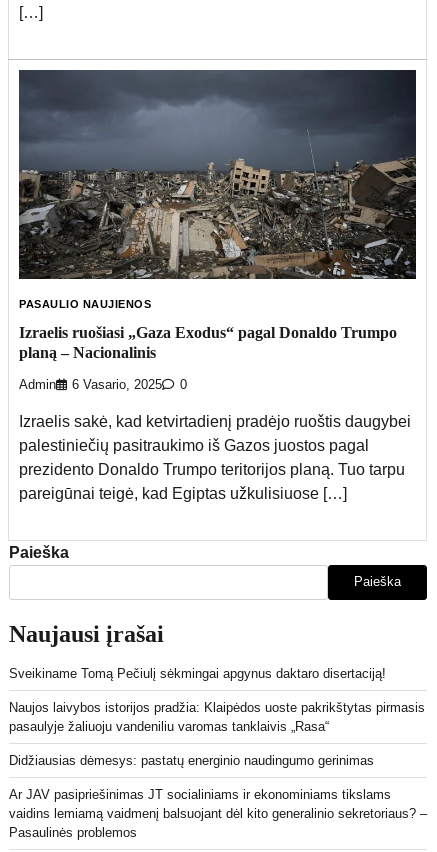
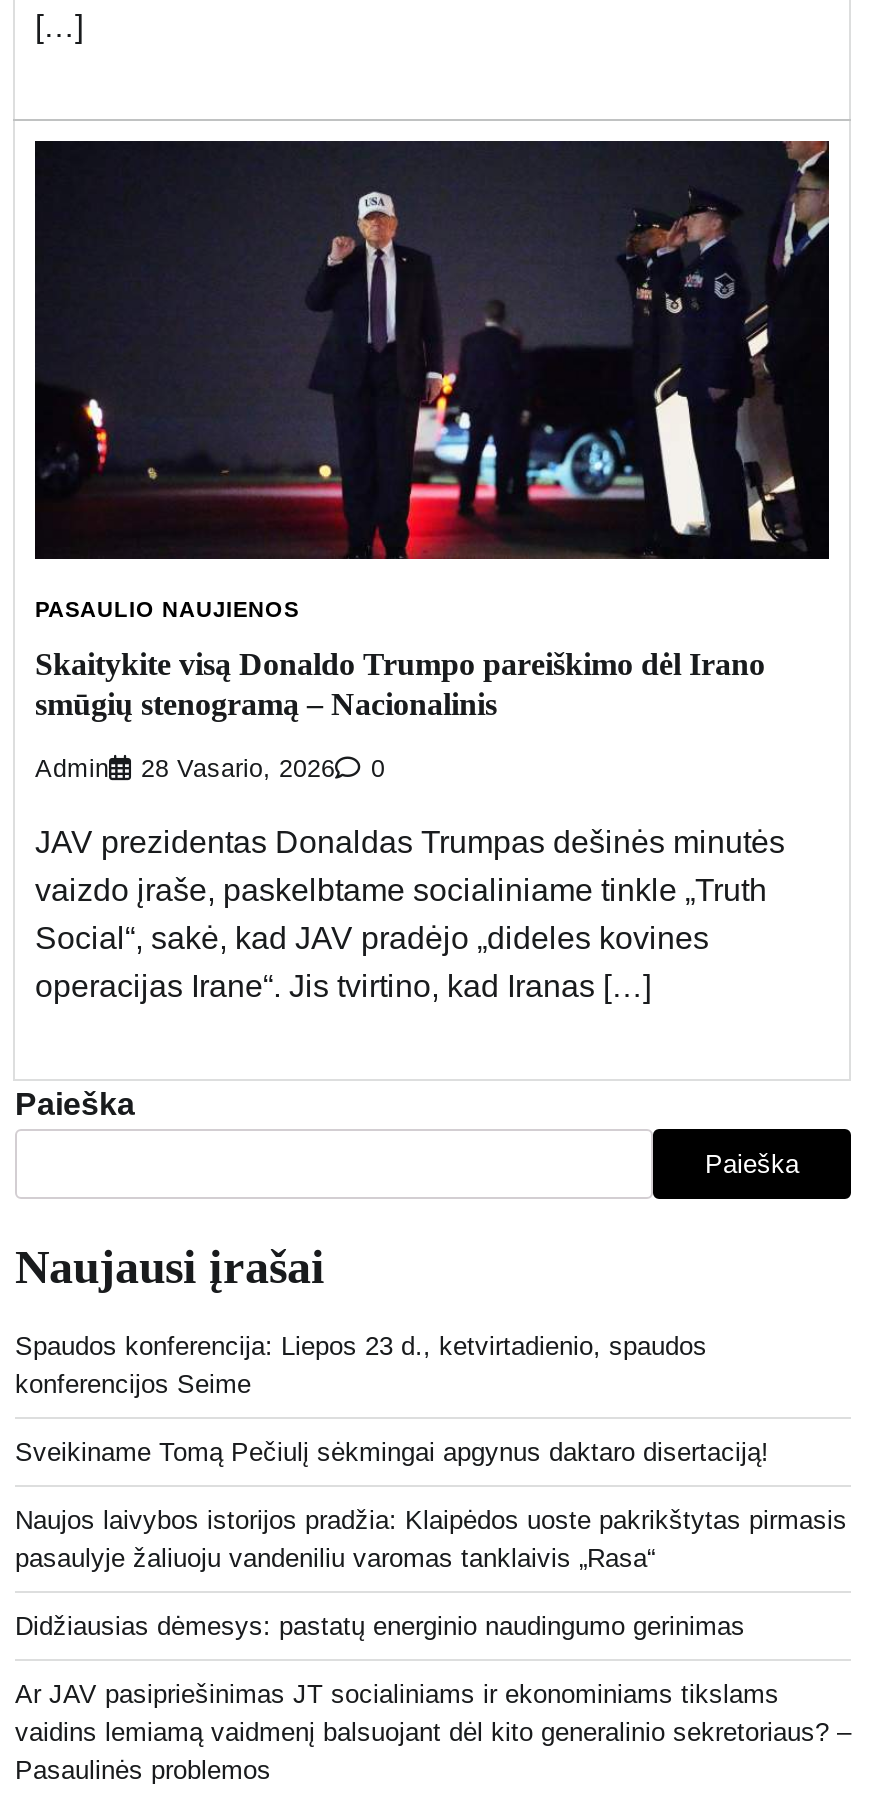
[18,69,417,280] [image] -> [35,140,829,560] [image]
[19,323,397,360] Izraelis ruošiasi „Gaza Exodus“ pagal Donaldo Trumpo | planą – Nacionalinis -> [35,647,765,721] Skaitykite visą Donaldo Trumpo pareiškimo dėl Irano | smūgių stenogramą – Nacionalinis
[19,378,187,392] Admin 6 Vasario, 2025 0 -> [35,756,385,784] Admin 28 Vasario, 2026 0
[19,413,411,502] Izraelis sakė, kad ketvirtadienį pradėjo ruoštis daugybei | palestiniečių pasitraukimo iš Gazos juostos pagal | prezidento Donaldo Trumpo teritorijos planą. Tuo tarpu | pareigūnai teigė, kad Egiptas užkulisiuose […] -> [35,826,785,1004] JAV prezidentas Donaldas Trumpas dešinės minutės | vaizdo įraše, paskelbtame socialiniame tinkle „Truth | Social“, sakė, kad JAV pradėjo „dideles kovines | operacijas Irane“. Jis tvirtino, kad Iranas […]
none -> [15,1332,707,1400] Spaudos konferencija: Liepos 23 d., ketvirtadienio, spaudos | konferencijos Seime

